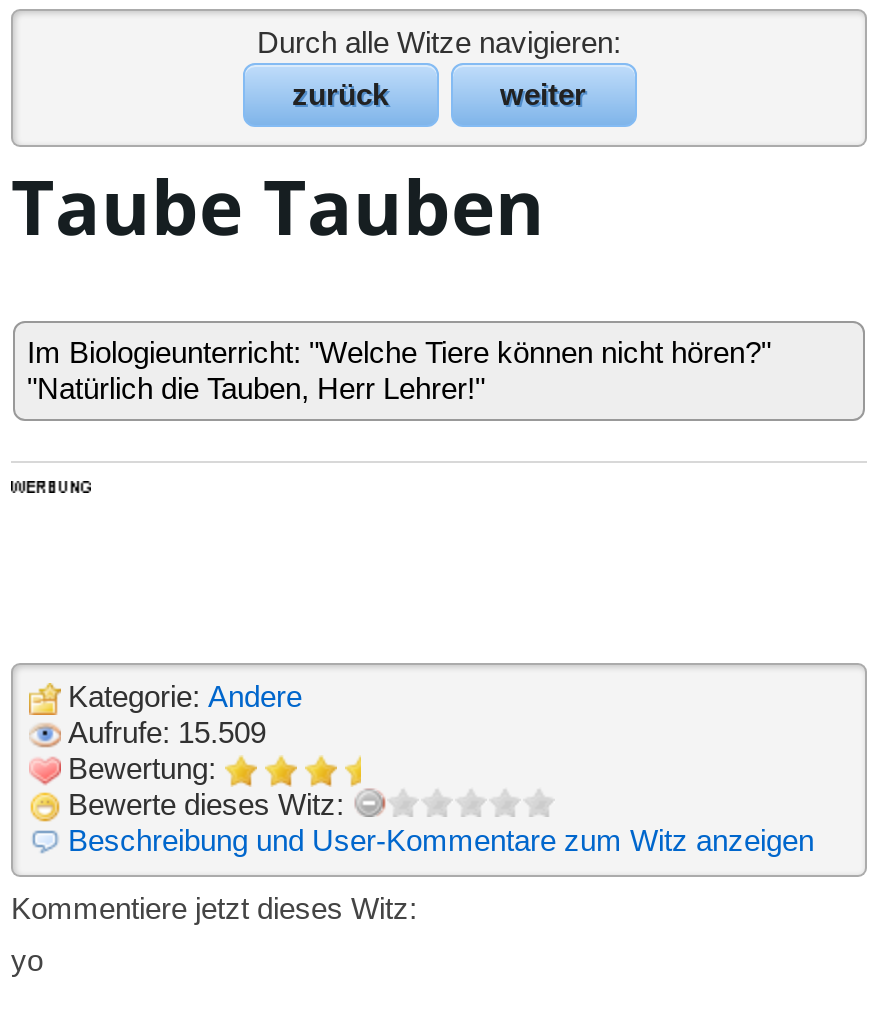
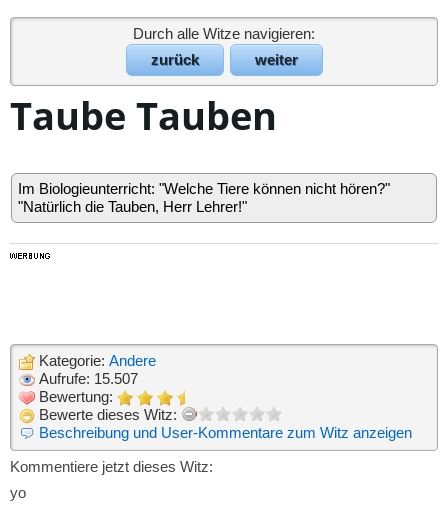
[60,716,266,750] Aufrufe: 15.509 -> [34,370,137,387] Aufrufe: 15.507

